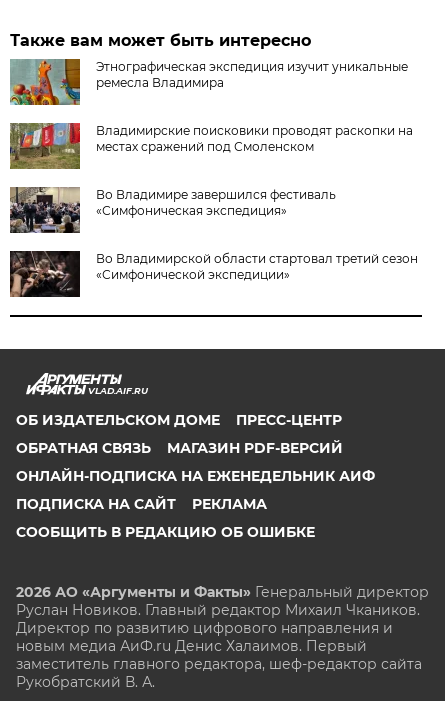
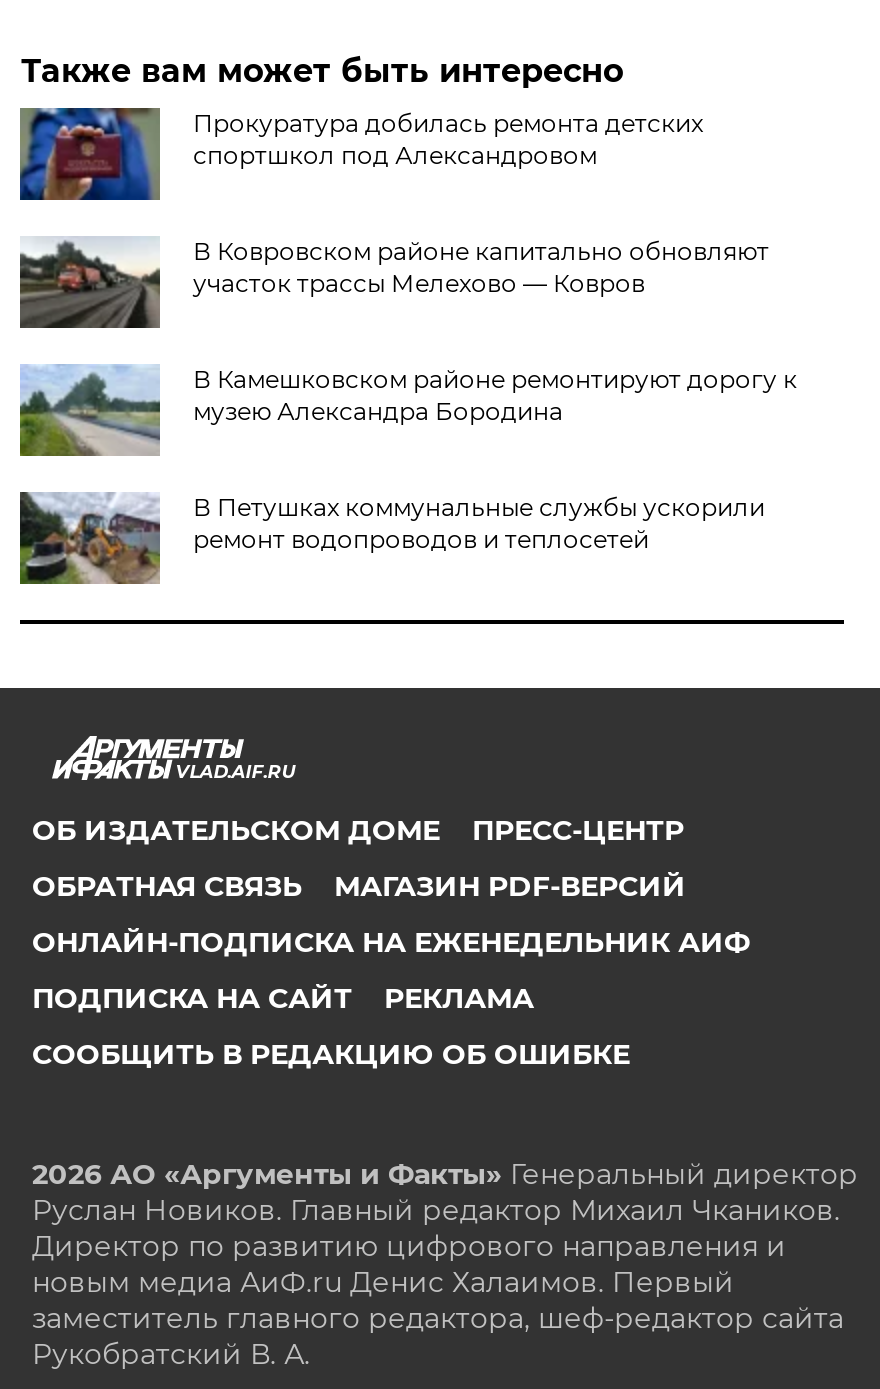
[9,58,408,106] [image] | Этнографическая экспедиция изучит уникальные | ремесла Владимира -> [18,106,703,202] [image] | Прокуратура добилась ремонта детских | спортшкол под Александровом
[10,122,413,170] [image] | Владимирские поисковики проводят раскопки на | местах сражений под Смоленском -> [20,236,769,330] [image] | В Ковровском районе капитально обновляют | участок трассы Мелехово — Ковров
[9,186,336,234] [image] | Во Владимире завершился фестиваль | «Симфоническая экспедиция» -> [20,364,797,458] [image] | В Камешковском районе ремонтируют дорогу к | музею Александра Бородина
[9,250,418,298] [image] | Во Владимирской области стартовал третий сезон | «Симфонической экспедиции» -> [18,492,765,586] [image] | В Петушках коммунальные службы ускорили | ремонт водопроводов и теплосетей

